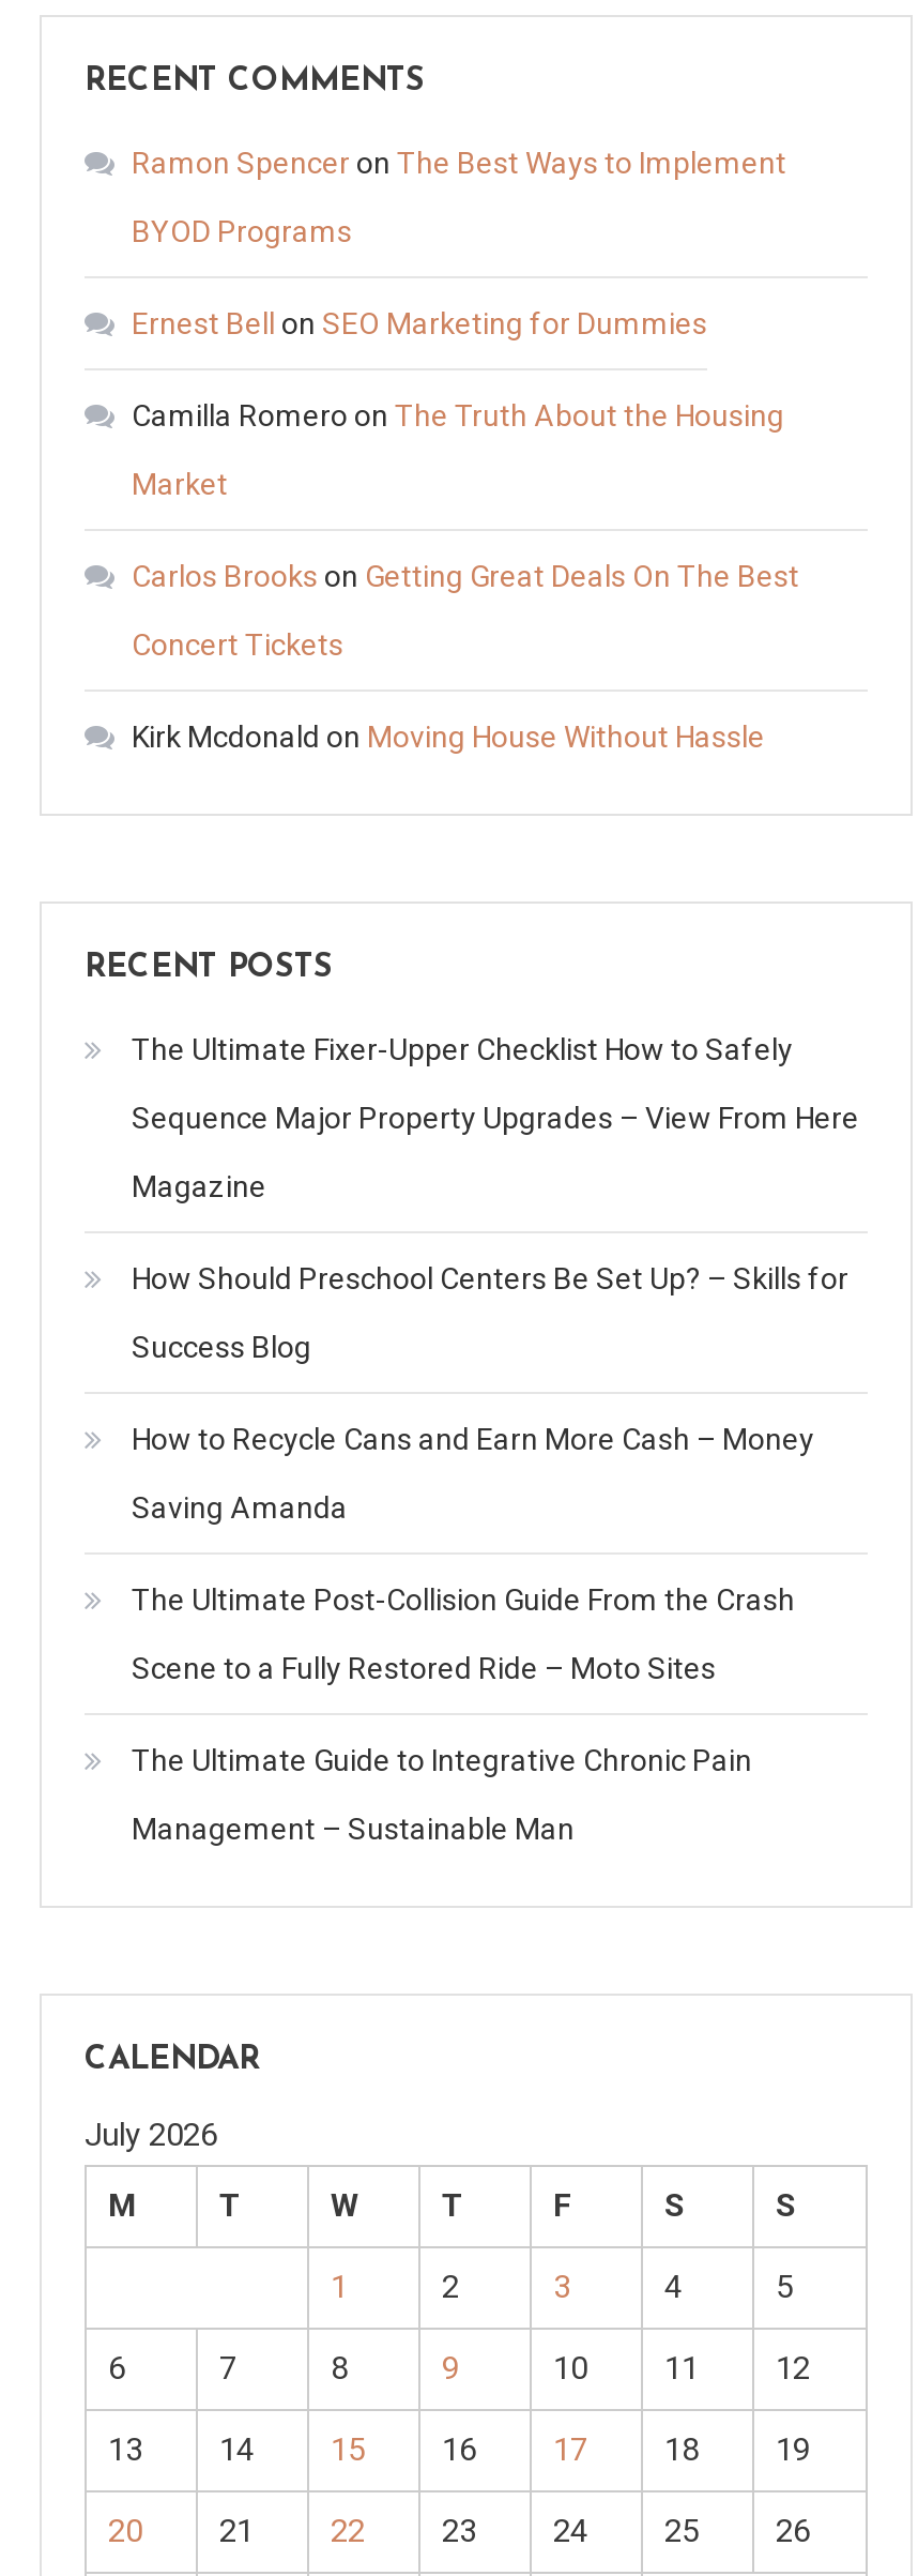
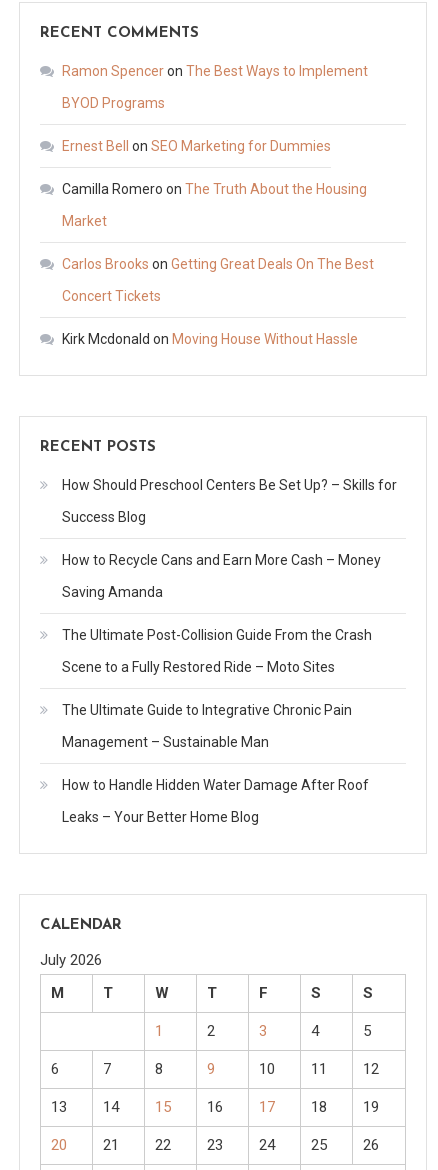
[132,1032,859,1203] The Ultimate Fixer-Upper Checklist How to Safely | Sequence Major Property Upgrades – View From Here | Magazine -> none
moved [132,1261,848,1846] -> [62,477,397,750]: How Should Preschool Centers Be Set Up? – Skills for | Success Blog | How to Recycle Cans and Earn More Cash – Money | Saving Amanda | The Ultimate Post-Collision Guide From the Crash | Scene to a Fully Restored Ride – Moto Sites | The Ultimate Guide to Integrative Chronic Pain | Management – Sustainable Man
none -> [62,777,369,825] How to Handle Hidden Water Damage After Roof | Leaks – Your Better Home Blog

